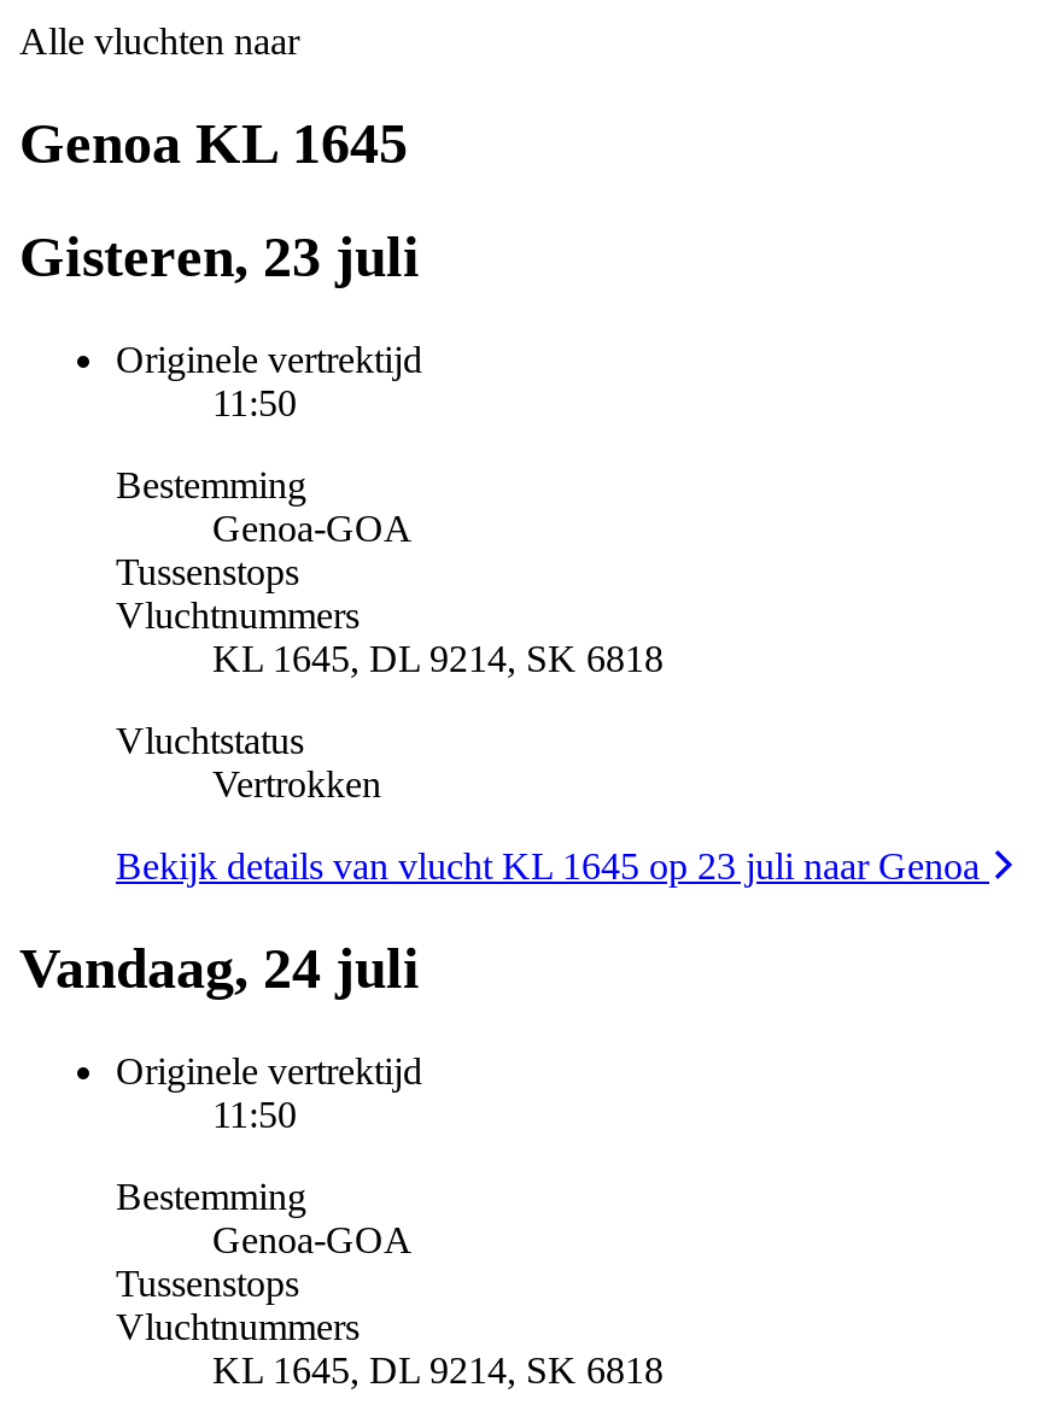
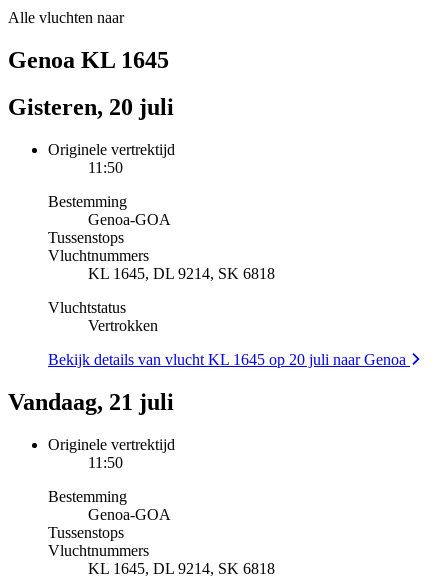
[19,225,420,288] Gisteren, 23 juli -> [8,94,174,120] Gisteren, 20 juli
[116,845,989,886] Bekijk details van vlucht KL 1645 op 23 juli naar Genoa -> [48,351,410,368] Bekijk details van vlucht KL 1645 op 20 juli naar Genoa
[19,936,420,999] Vandaag, 24 juli -> [8,389,174,415] Vandaag, 21 juli

